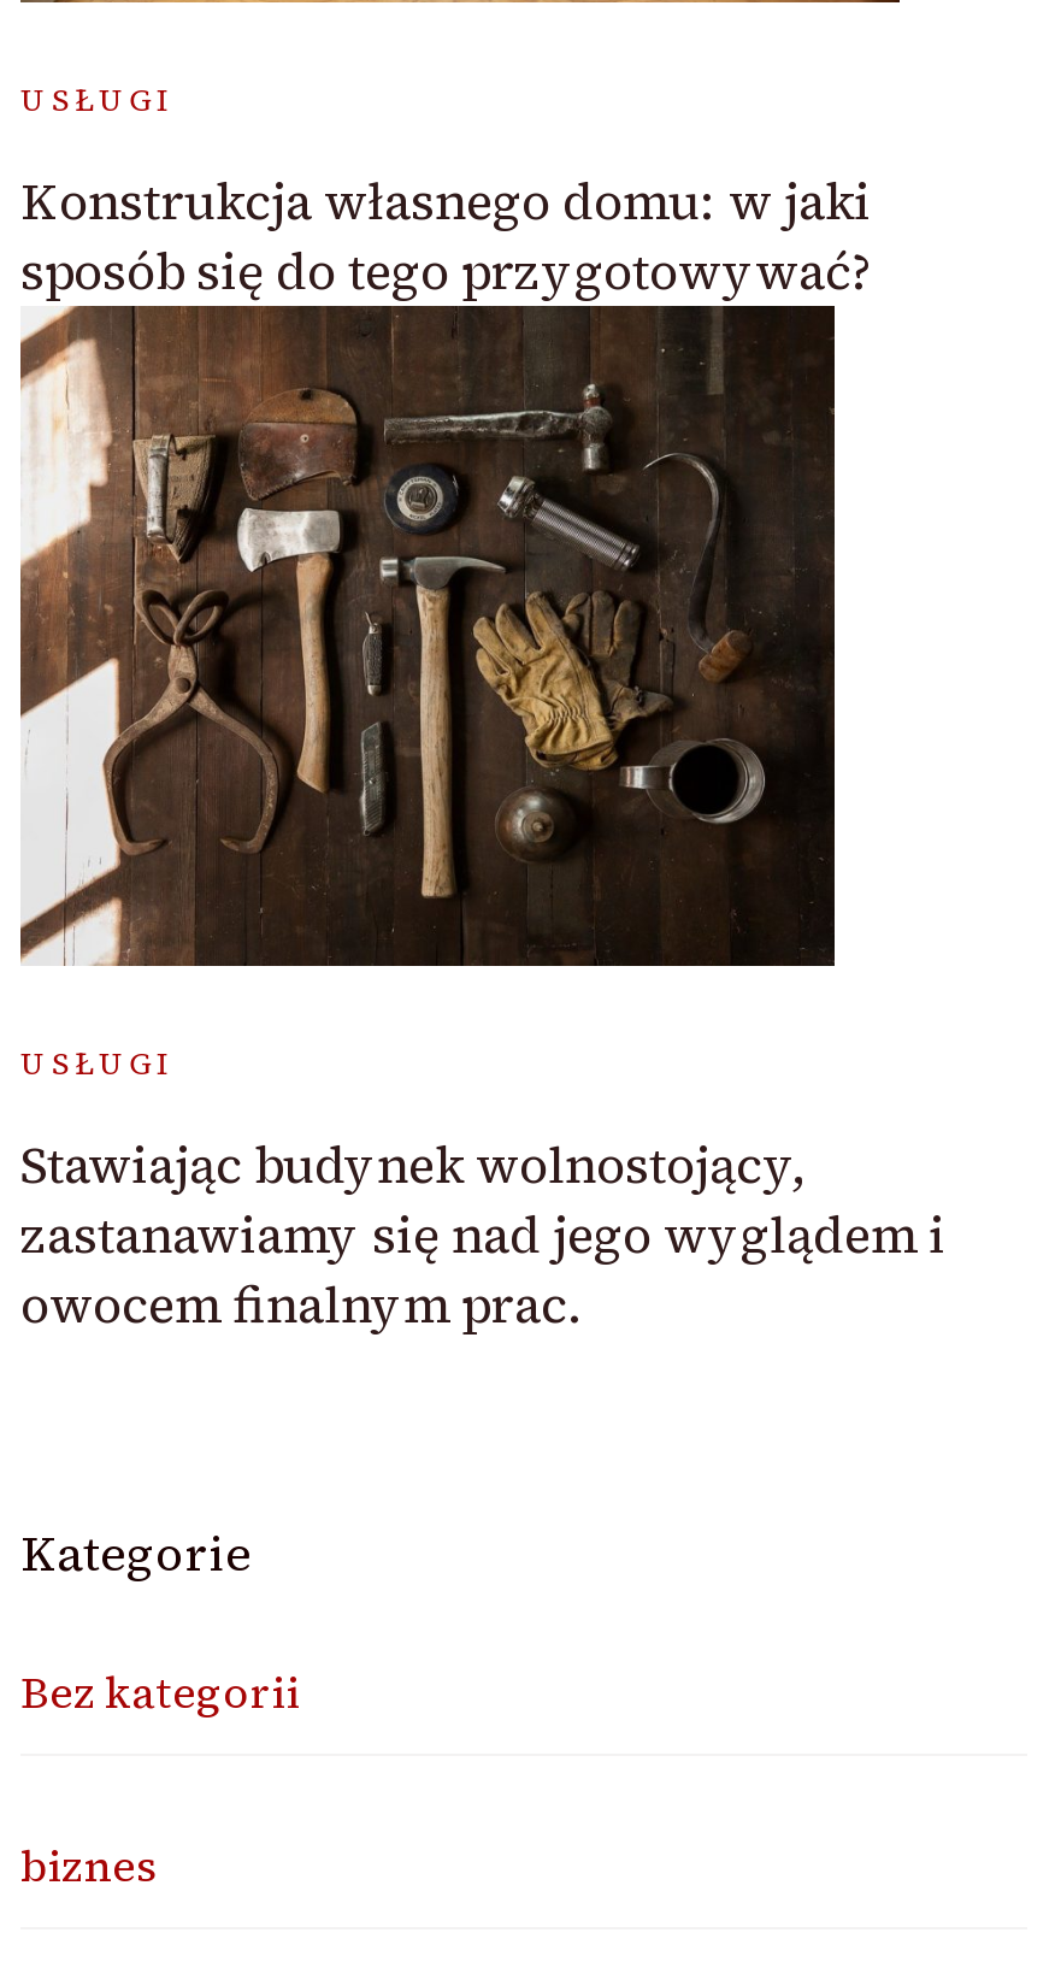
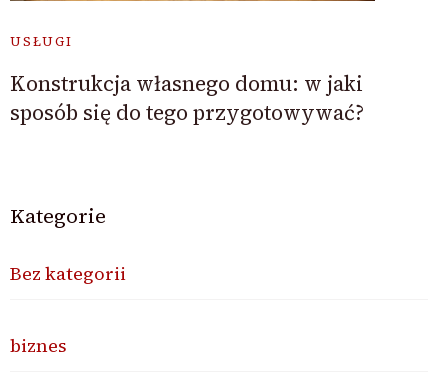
[20,313,945,1341] [image] | USŁUGI | Stawiając budynek wolnostojący, | zastanawiamy się nad jego wyglądem i | owocem finalnym prac. -> none

